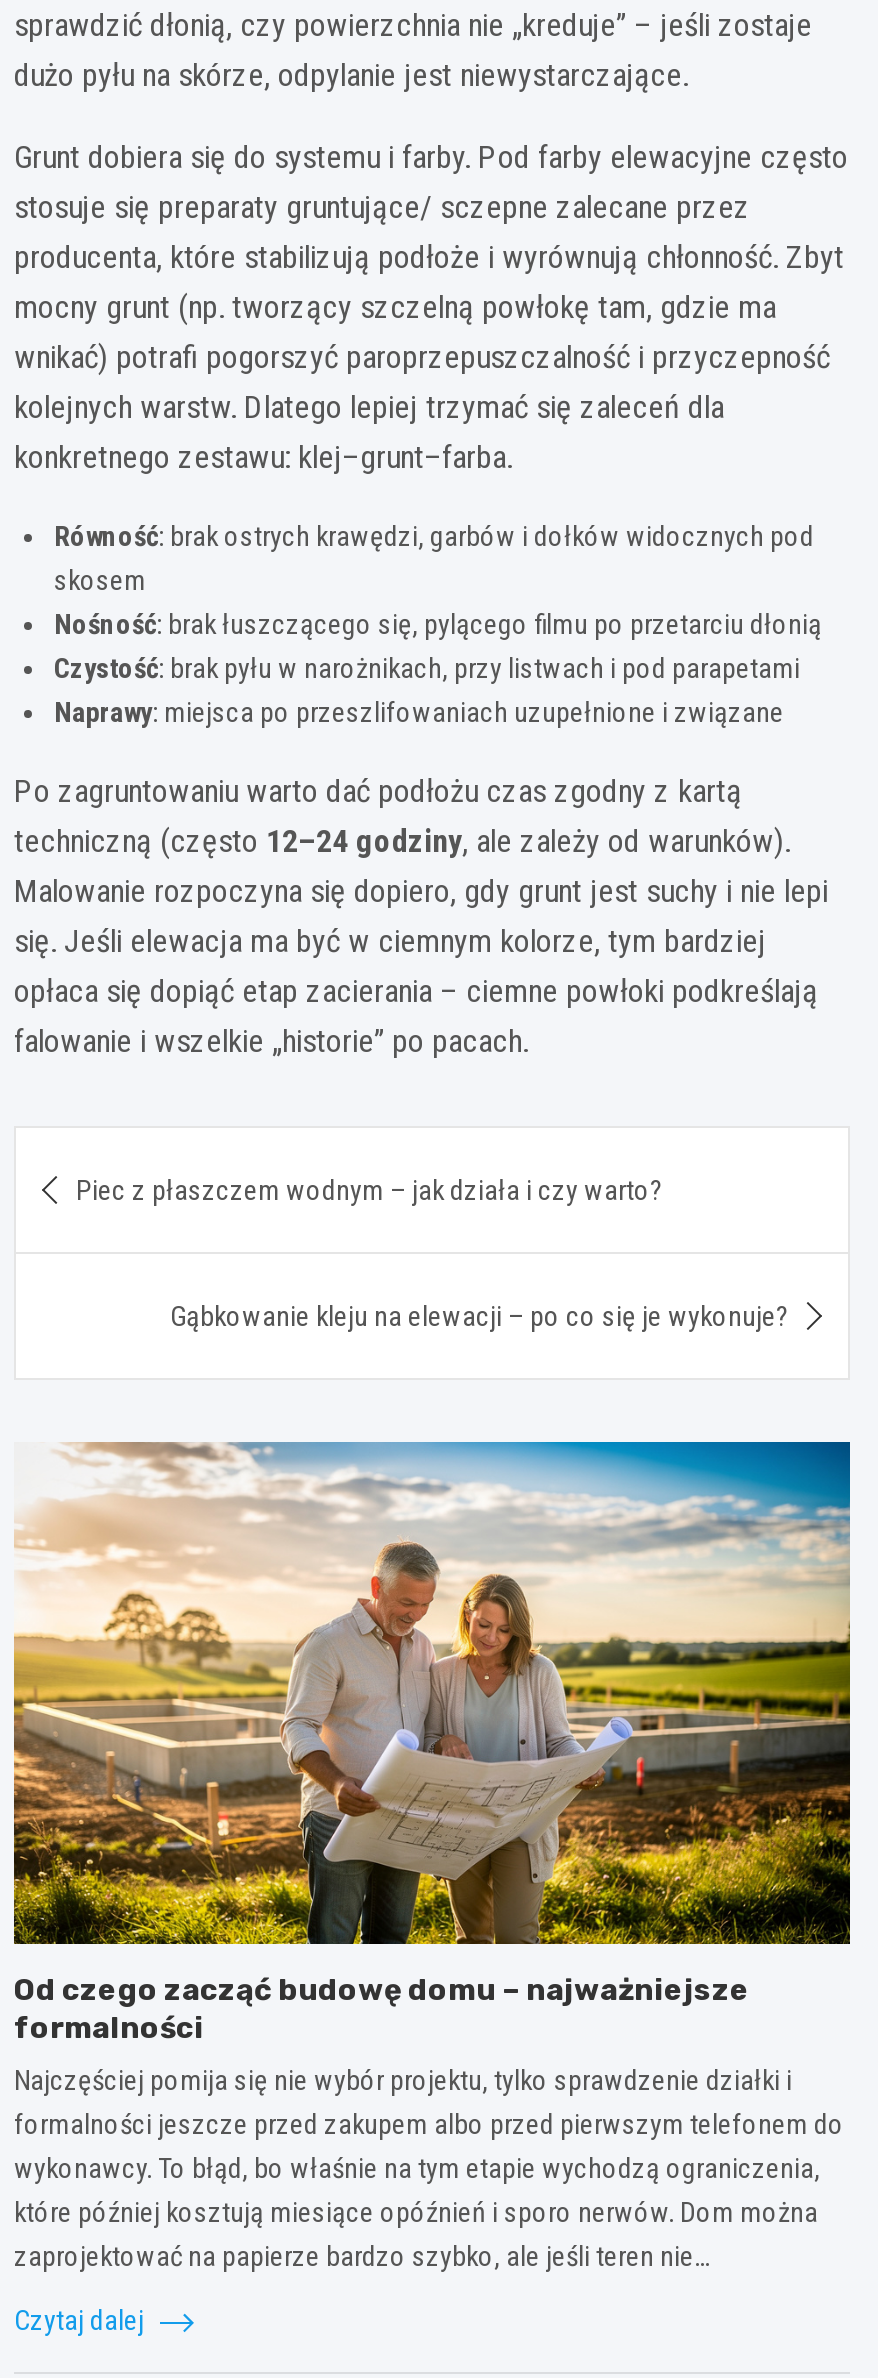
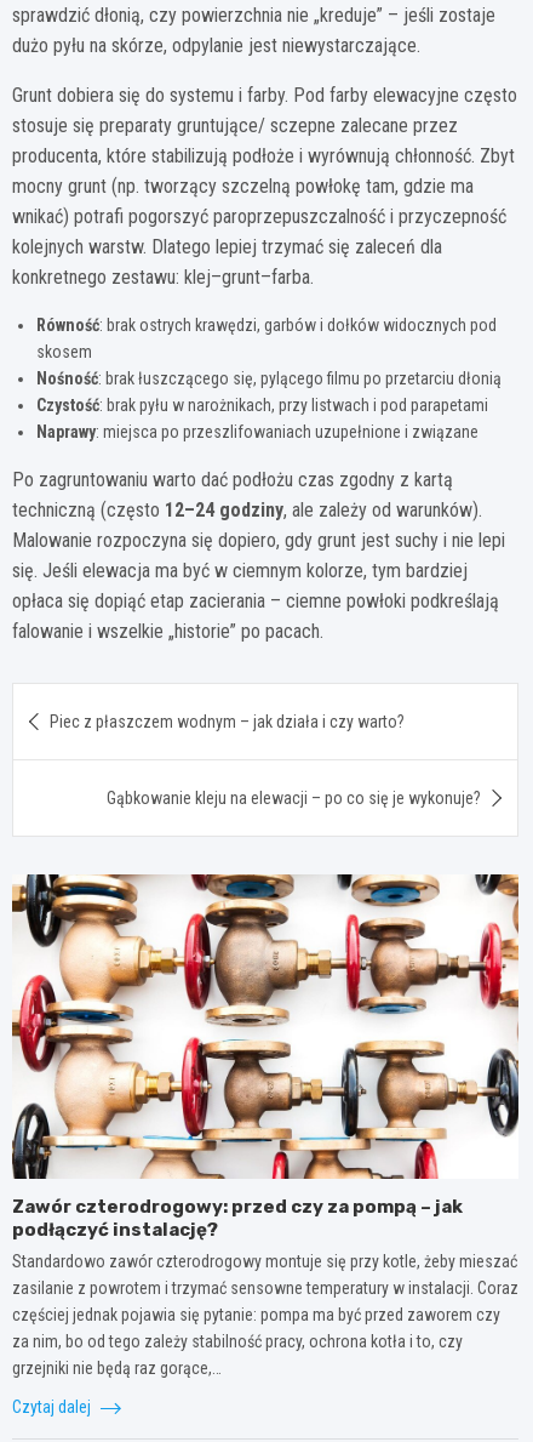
[12,1440,852,2045] [image] | Od czego zacząć budowę domu – najważniejsze | formalności -> [11,873,520,1240] [image] | Zawór czterodrogowy: przed czy za pompą – jak | podłączyć instalację?
[14,2063,844,2271] Najczęściej pomija się nie wybór projektu, tylko sprawdzenie działki i | formalności jeszcze przed zakupem albo przed pierwszym telefonem do | wykonawcy. To błąd, bo właśnie na tym etapie wychodzą ograniczenia, | które później kosztują miesiące opóźnień i sporo nerwów. Dom można | zaprojektować na papierze bardzo szybko, ale jeśli teren nie… -> [12,1251,518,1377] Standardowo zawór czterodrogowy montuje się przy kotle, żeby mieszać | zasilanie z powrotem i trzymać sensowne temperatury w instalacji. Coraz | częściej jednak pojawia się pytanie: pompa ma być przed zaworem czy | za nim, bo od tego zależy stabilność pracy, ochrona kotła i to, czy | grzejniki nie będą raz gorące,…

